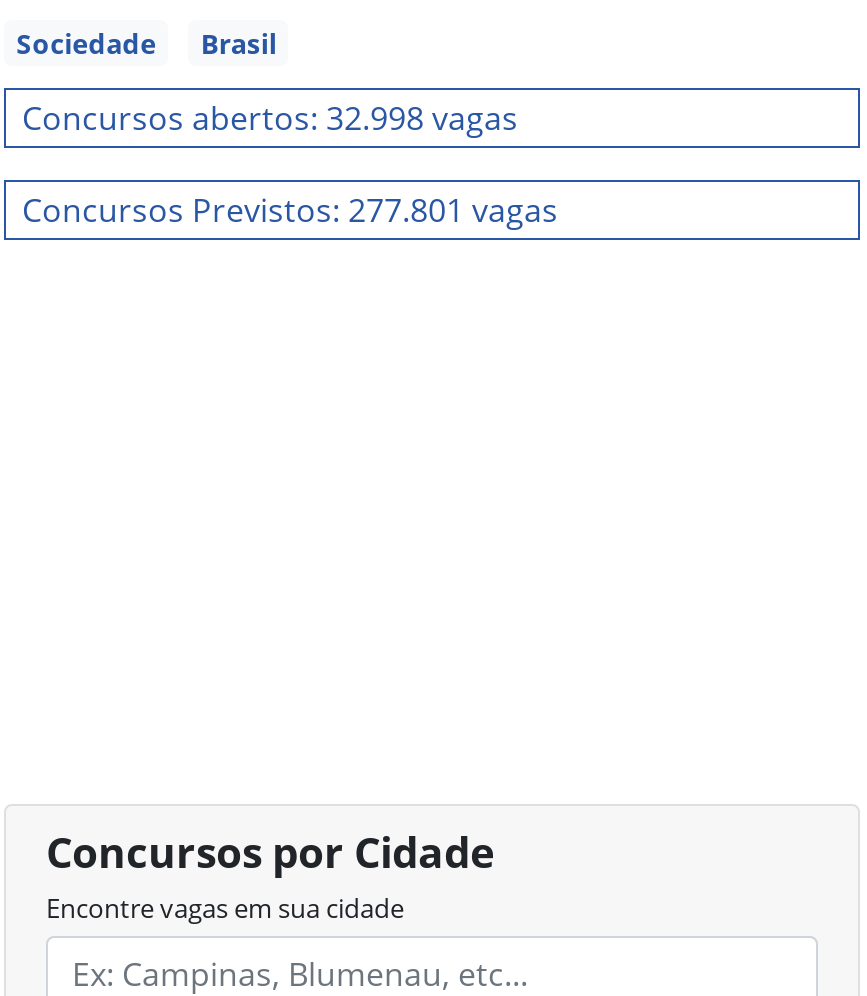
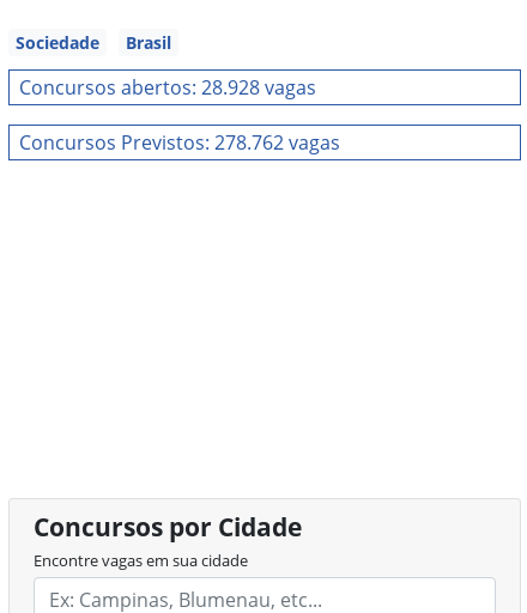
[22,95,518,139] Concursos abertos: 32.998 vagas -> [19,74,316,100] Concursos abertos: 28.928 vagas
[22,187,558,231] Concursos Previstos: 277.801 vagas -> [19,129,340,155] Concursos Previstos: 278.762 vagas

